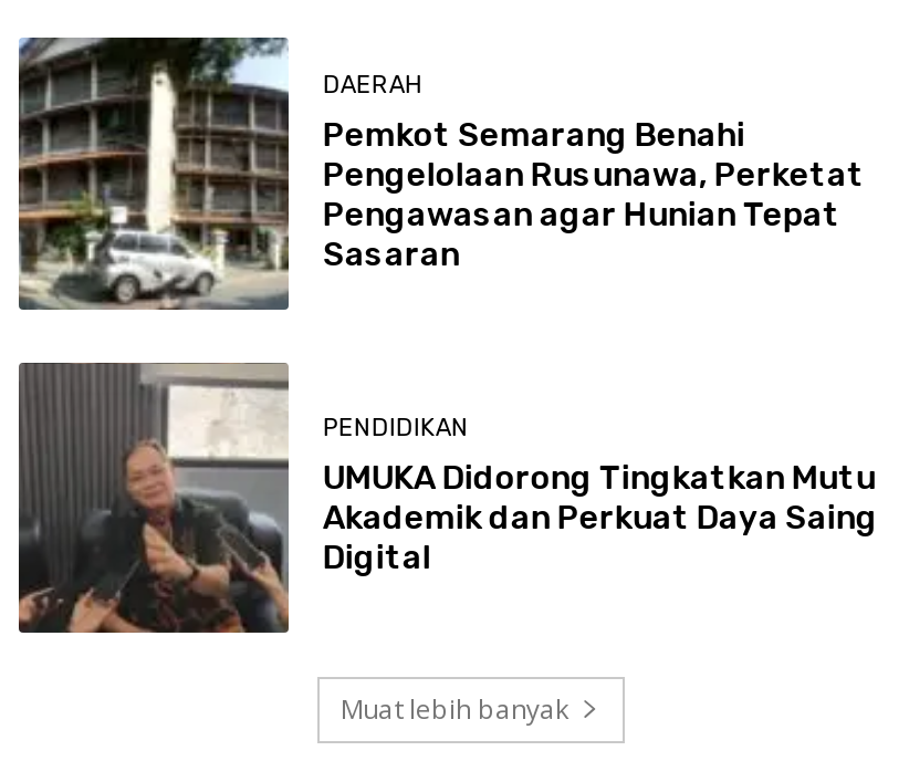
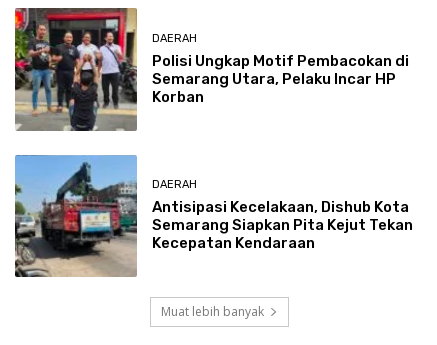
[17,18,865,312] [image] | Pemkot Semarang Benahi | Pengelolaan Rusunawa, Perketat | Pengawasan agar Hunian Tepat | Sasaran -> [14,7,409,132] [image] | Polisi Ungkap Motif Pembacokan di | Semarang Utara, Pelaku Incar HP | Korban
[17,361,878,635] [image] | PENDIDIKAN | UMUKA Didorong Tingkatkan Mutu | Akademik dan Perkuat Daya Saing | Digital -> [14,154,413,277] [image] | DAERAH | Antisipasi Kecelakaan, Dishub Kota | Semarang Siapkan Pita Kejut Tekan | Kecepatan Kendaraan

